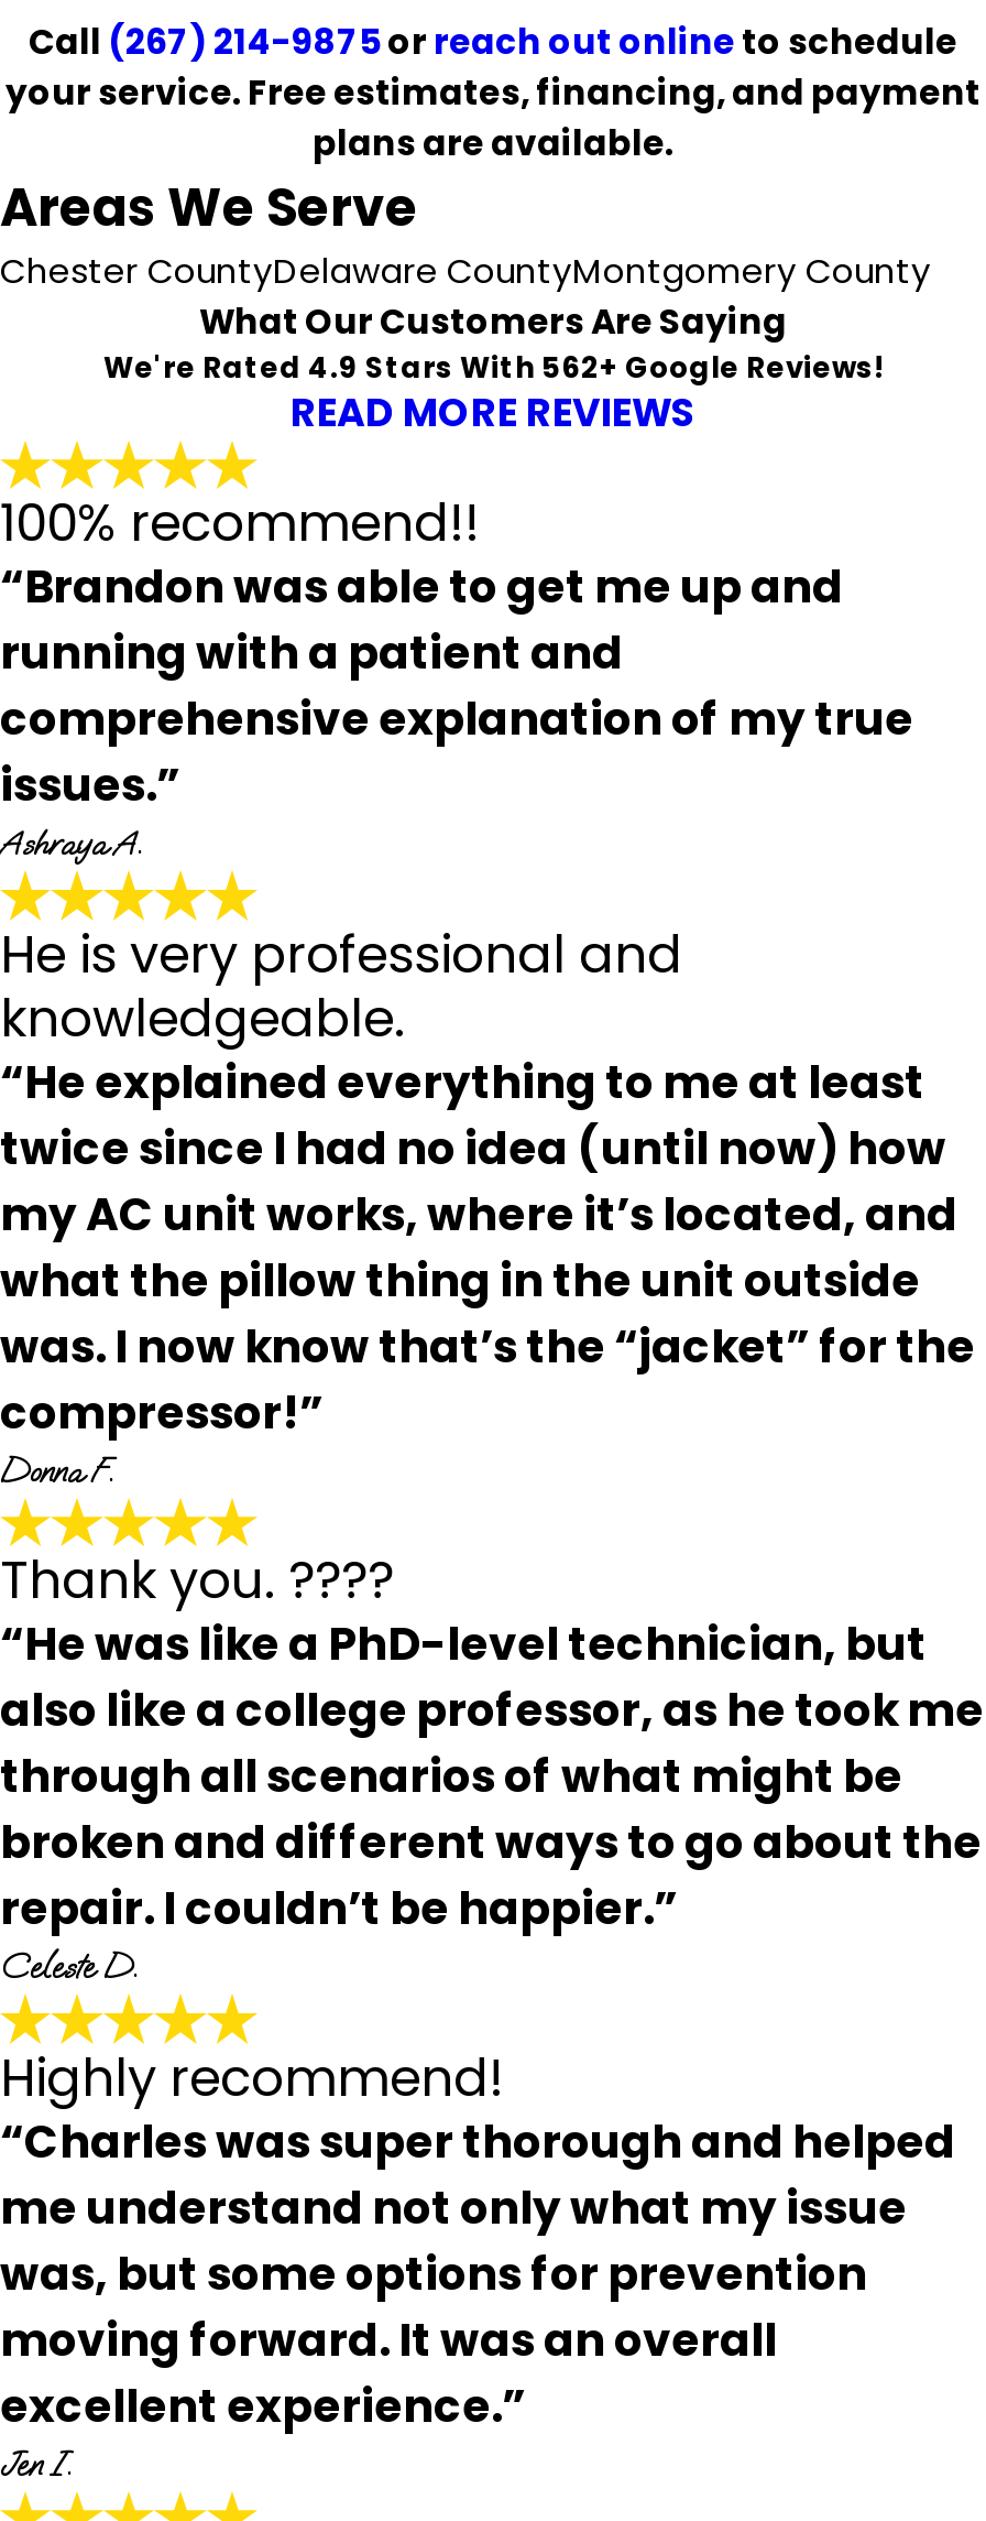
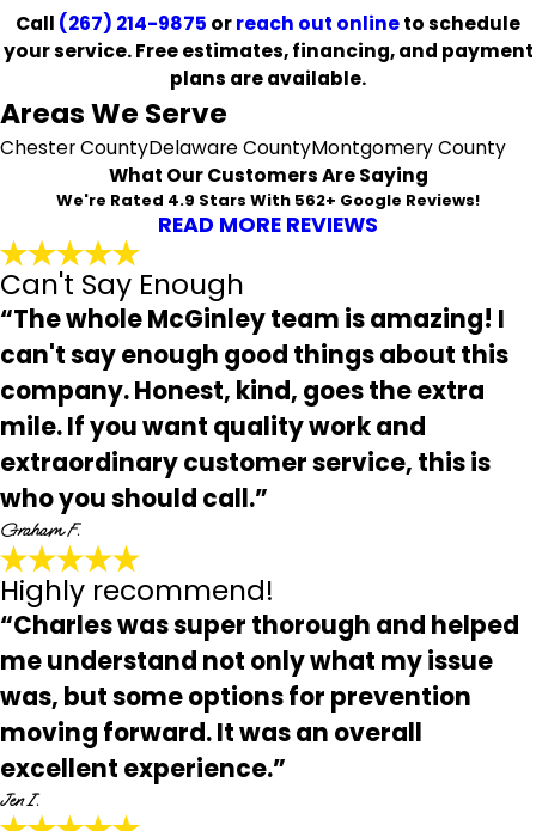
[0,487,984,1988] 100% recommend!! | “Brandon was able to get me up and | running with a patient and | comprehensive explanation of my true | issues.” | Ashraya A. | He is very professional and | knowledgeable. | “He explained everything to me at least | twice since I had no idea (until now) how | my AC unit works, where it’s located, and | what the pillow thing in the unit outside | was. I now know that’s the “jacket” for the | compressor!” | Donna F. | Thank you. ???? | “He was like a PhD-level technician, but | also like a college professor, as he took me | through all scenarios of what might be | broken and different ways to go about the | repair. I couldn’t be happier.” | Celeste D. -> [0,265,508,542] Can't Say Enough | “The whole McGinley team is amazing! I | can't say enough good things about this | company. Honest, kind, goes the extra | mile. If you want quality work and | extraordinary customer service, this is | who you should call.” | Graham F.

